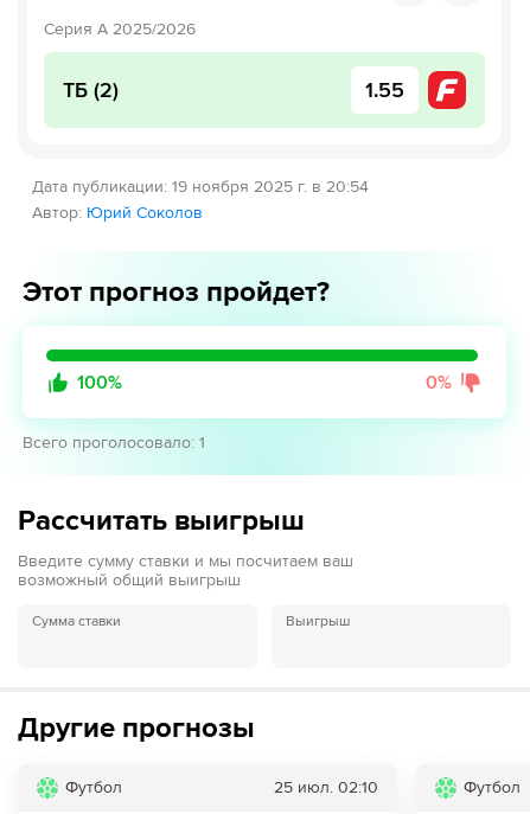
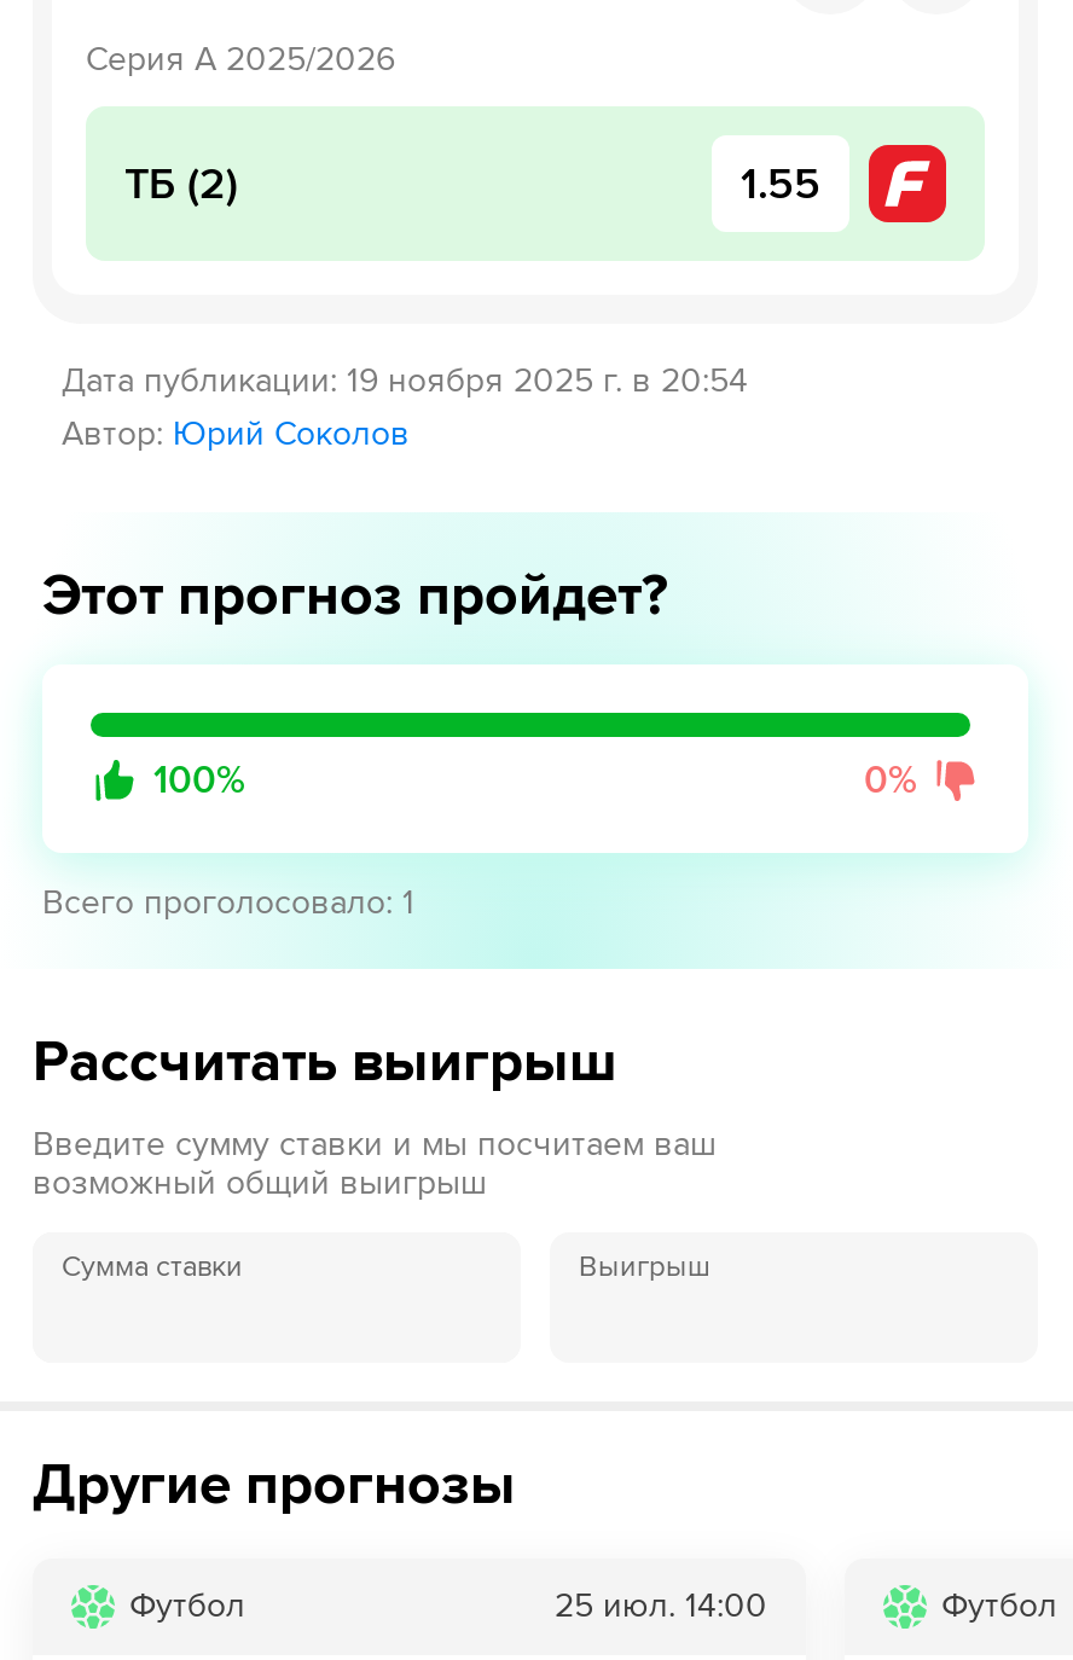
[274,777,378,797] 25 июл. 02:10 -> [555,1585,767,1626] 25 июл. 14:00

